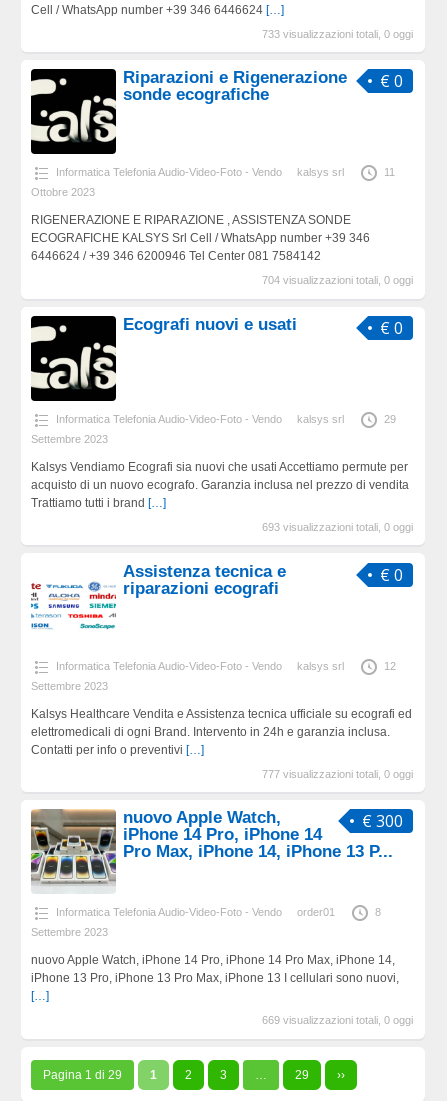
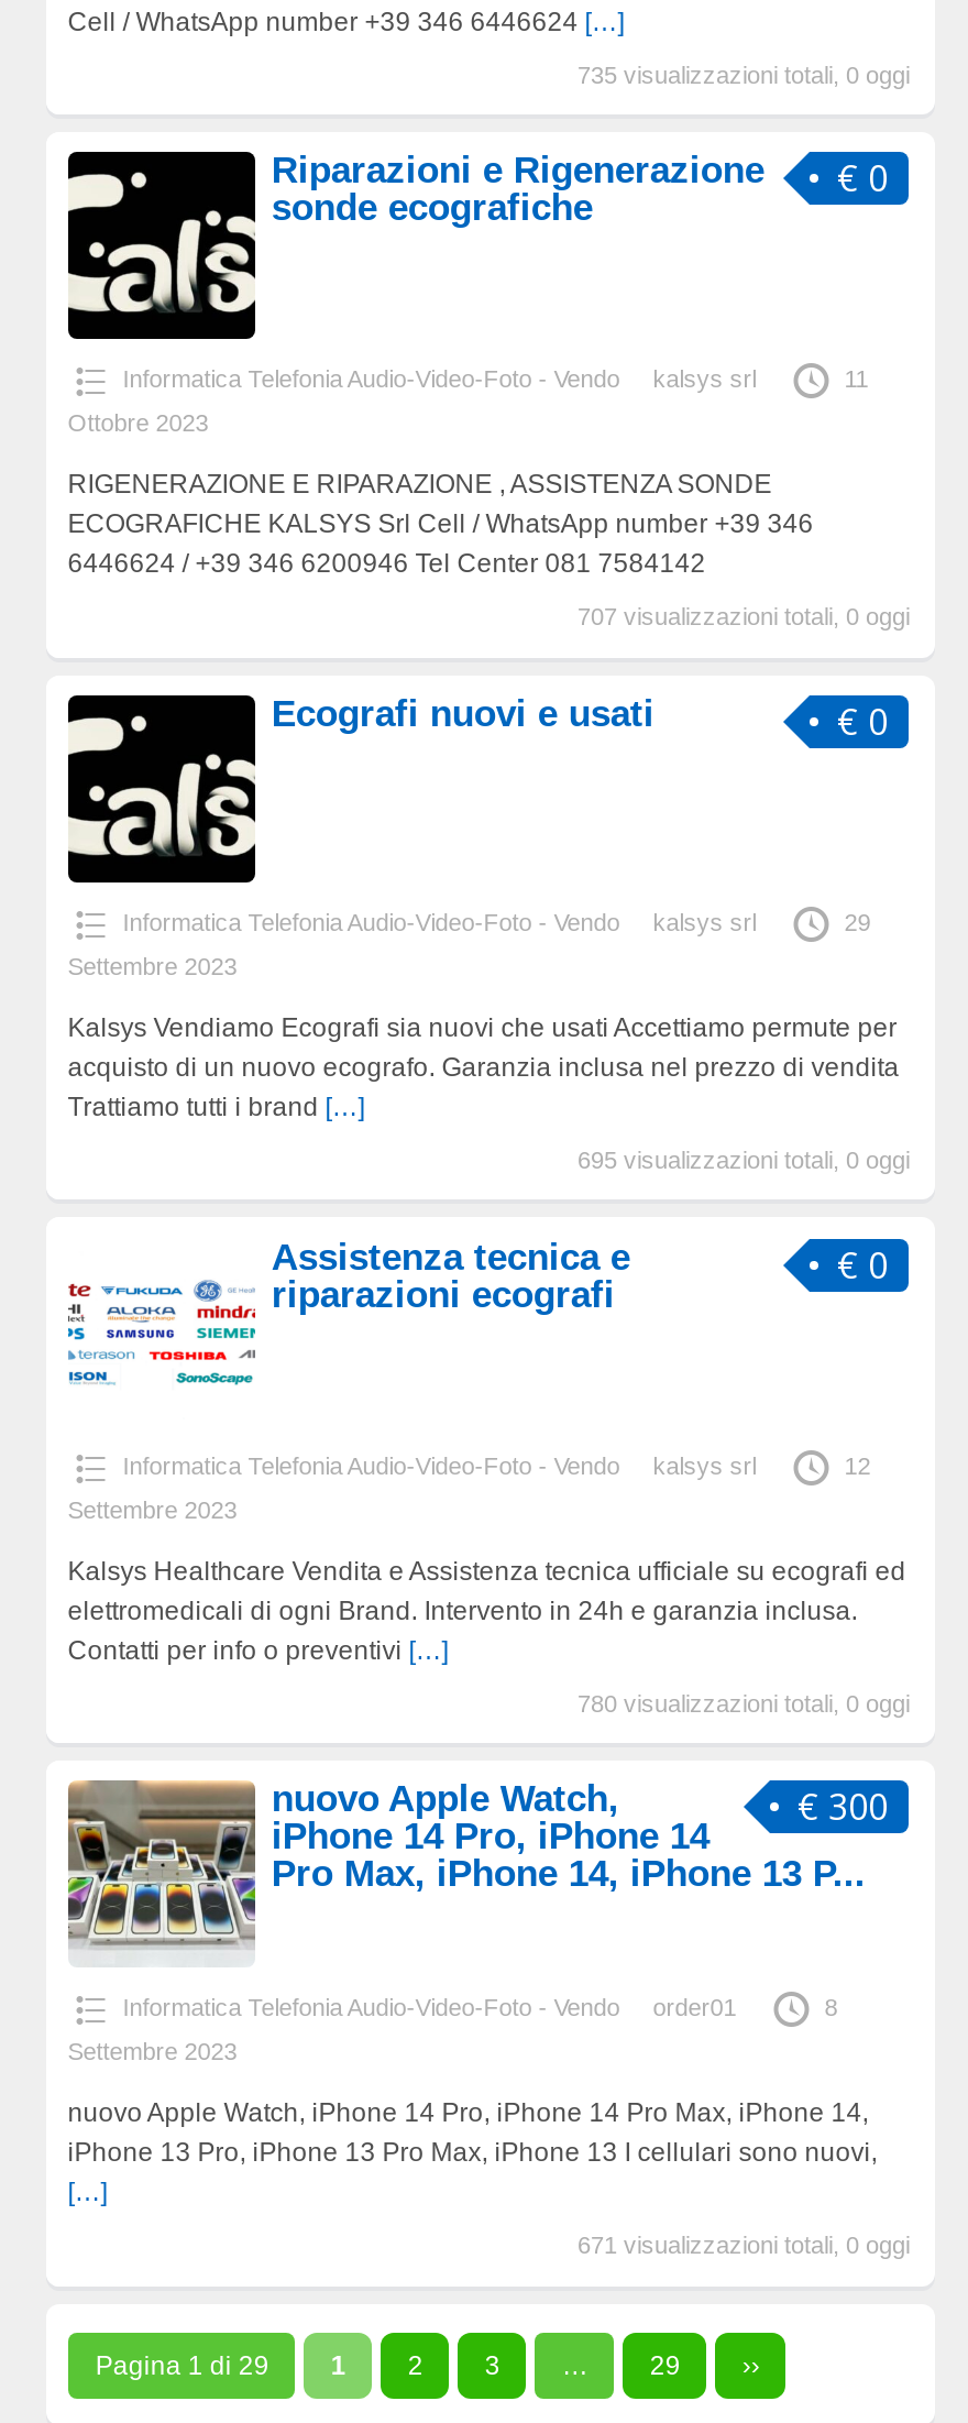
[262,27,413,39] 733 visualizzazioni totali, 0 oggi -> [577,61,909,87] 735 visualizzazioni totali, 0 oggi
[262,274,413,286] 704 visualizzazioni totali, 0 oggi -> [577,604,909,630] 707 visualizzazioni totali, 0 oggi
[262,521,413,533] 693 visualizzazioni totali, 0 oggi -> [577,1147,909,1173] 695 visualizzazioni totali, 0 oggi
[262,768,413,780] 777 visualizzazioni totali, 0 oggi -> [577,1689,909,1716] 780 visualizzazioni totali, 0 oggi
[262,1014,413,1026] 669 visualizzazioni totali, 0 oggi -> [577,2232,909,2259] 671 visualizzazioni totali, 0 oggi

